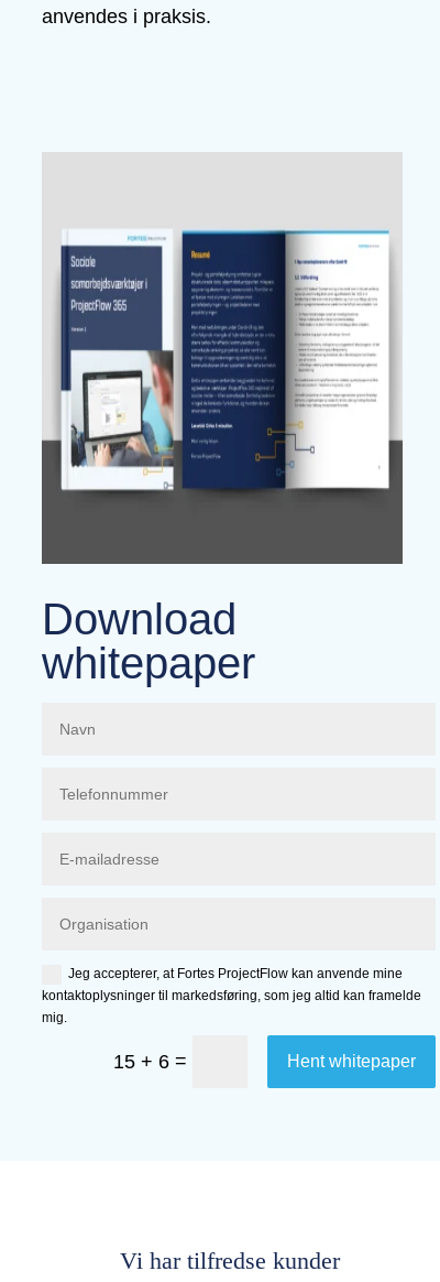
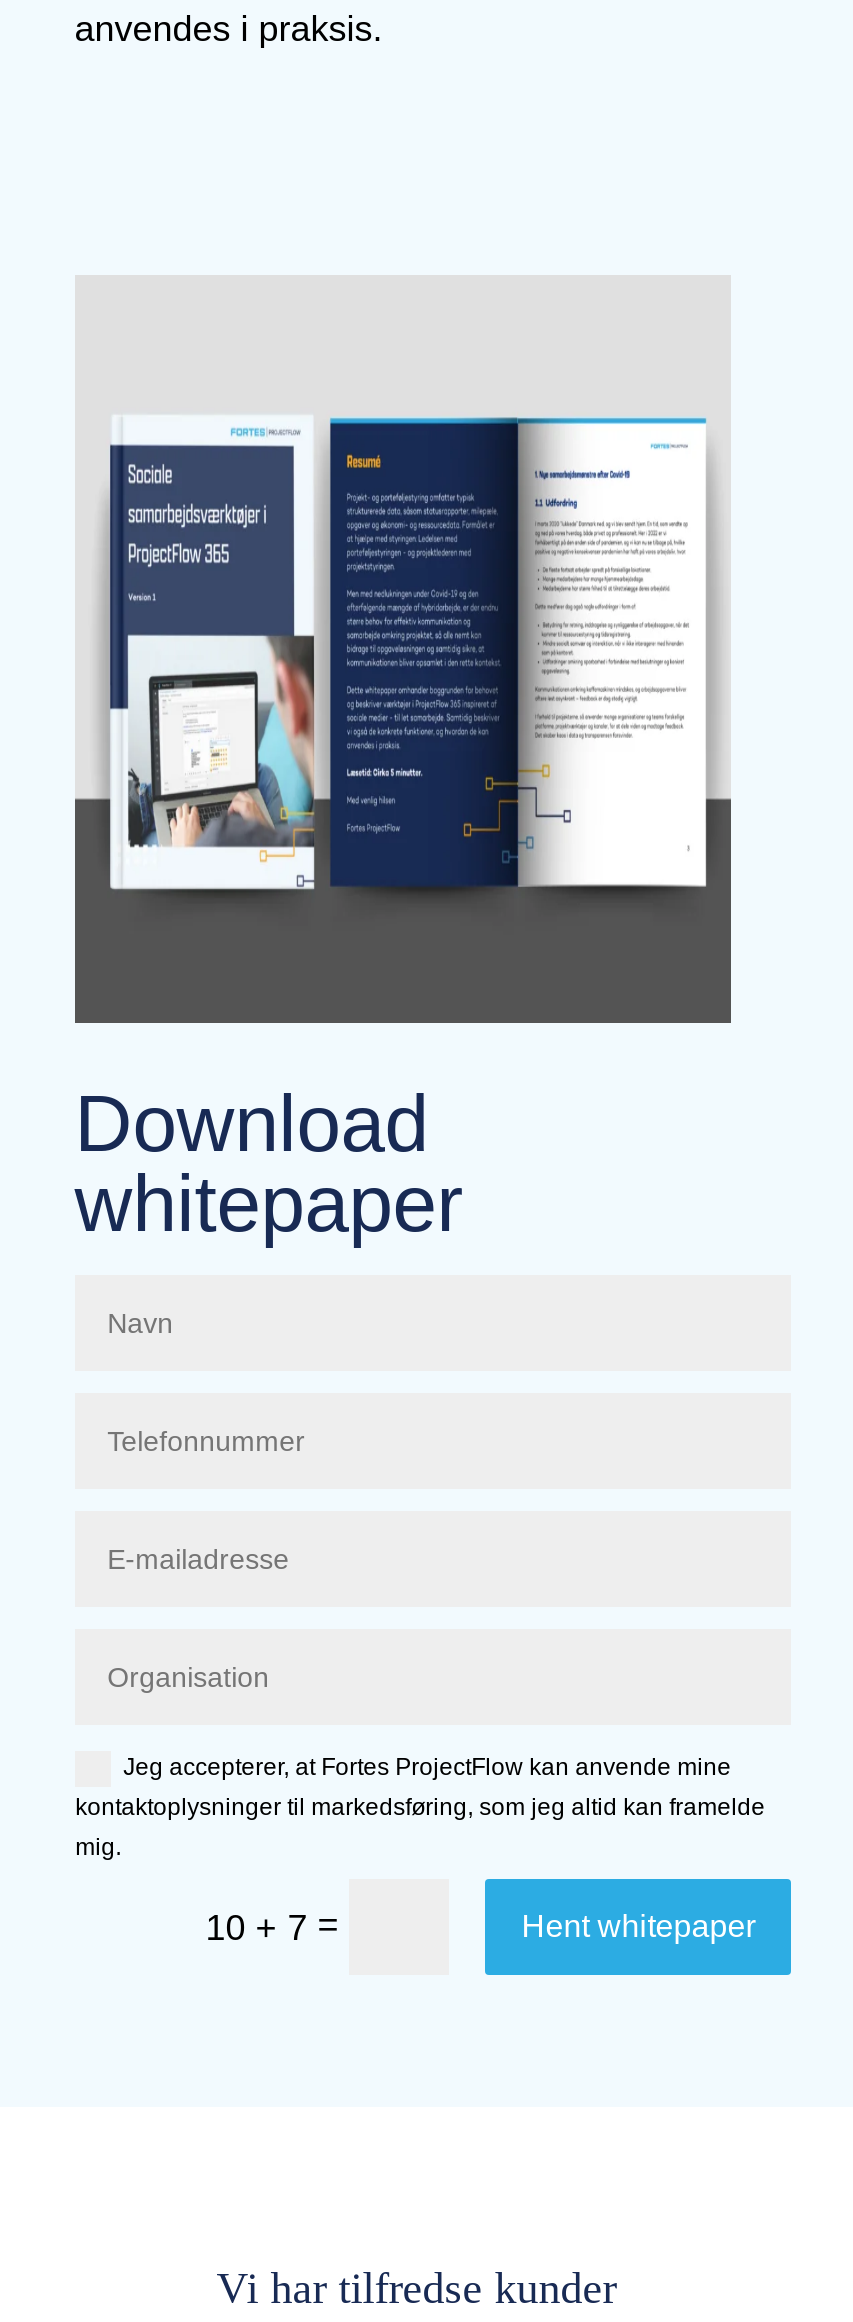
[114,1050,193,1073] 15 + 6 = -> [205,1905,349,1947] 10 + 7 =

